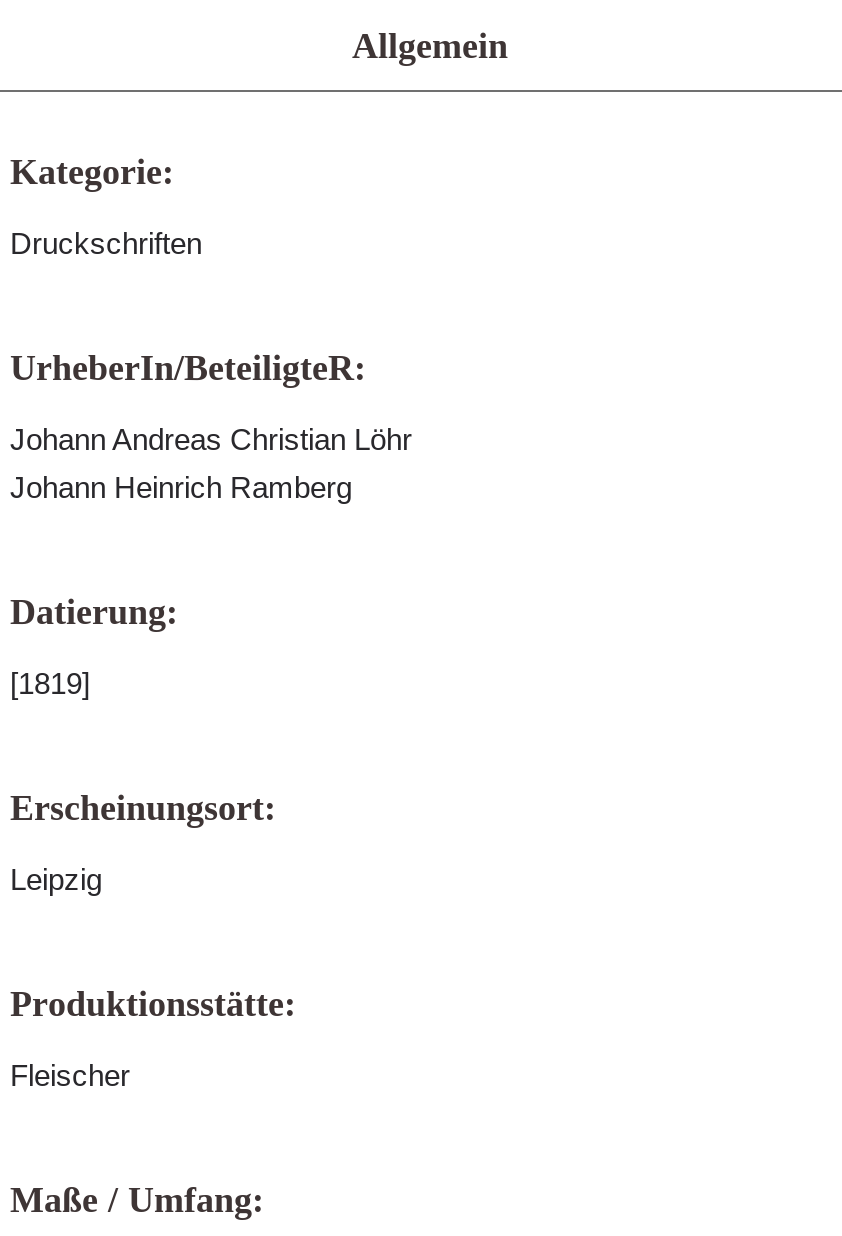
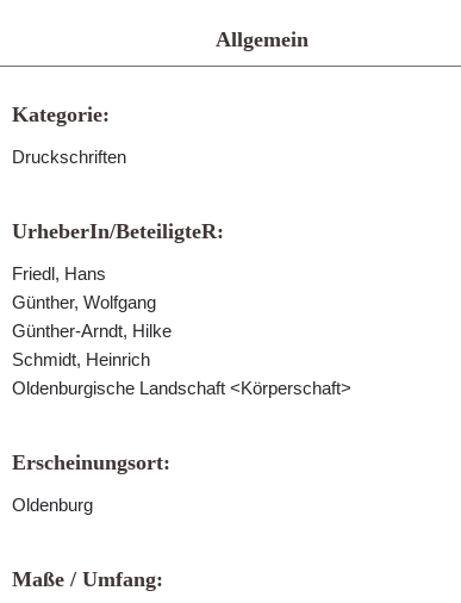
[10,422,412,700] Johann Andreas Christian Löhr | Johann Heinrich Ramberg | Datierung: | [1819] -> [12,263,351,398] Friedl, Hans | Günther, Wolfgang | Günther-Arndt, Hilke | Schmidt, Heinrich | Oldenburgische Landschaft <Körperschaft>
[10,862,296,1092] Leipzig | Produktionsstätte: | Fleischer -> [12,495,93,515] Oldenburg

